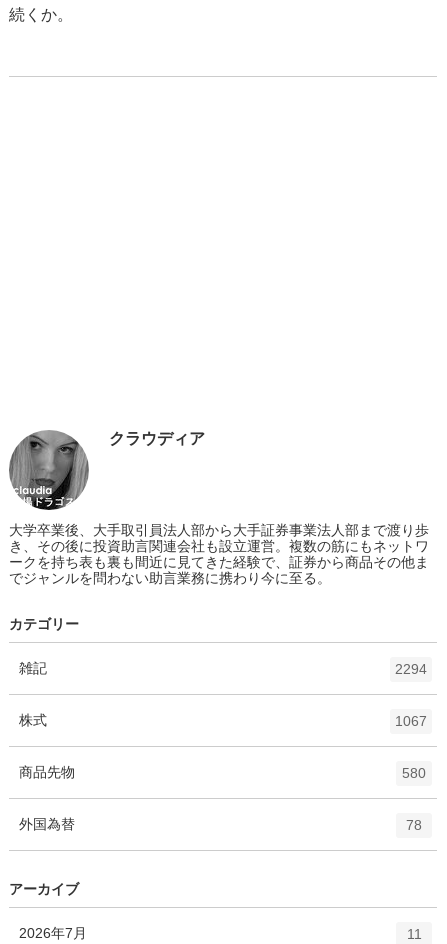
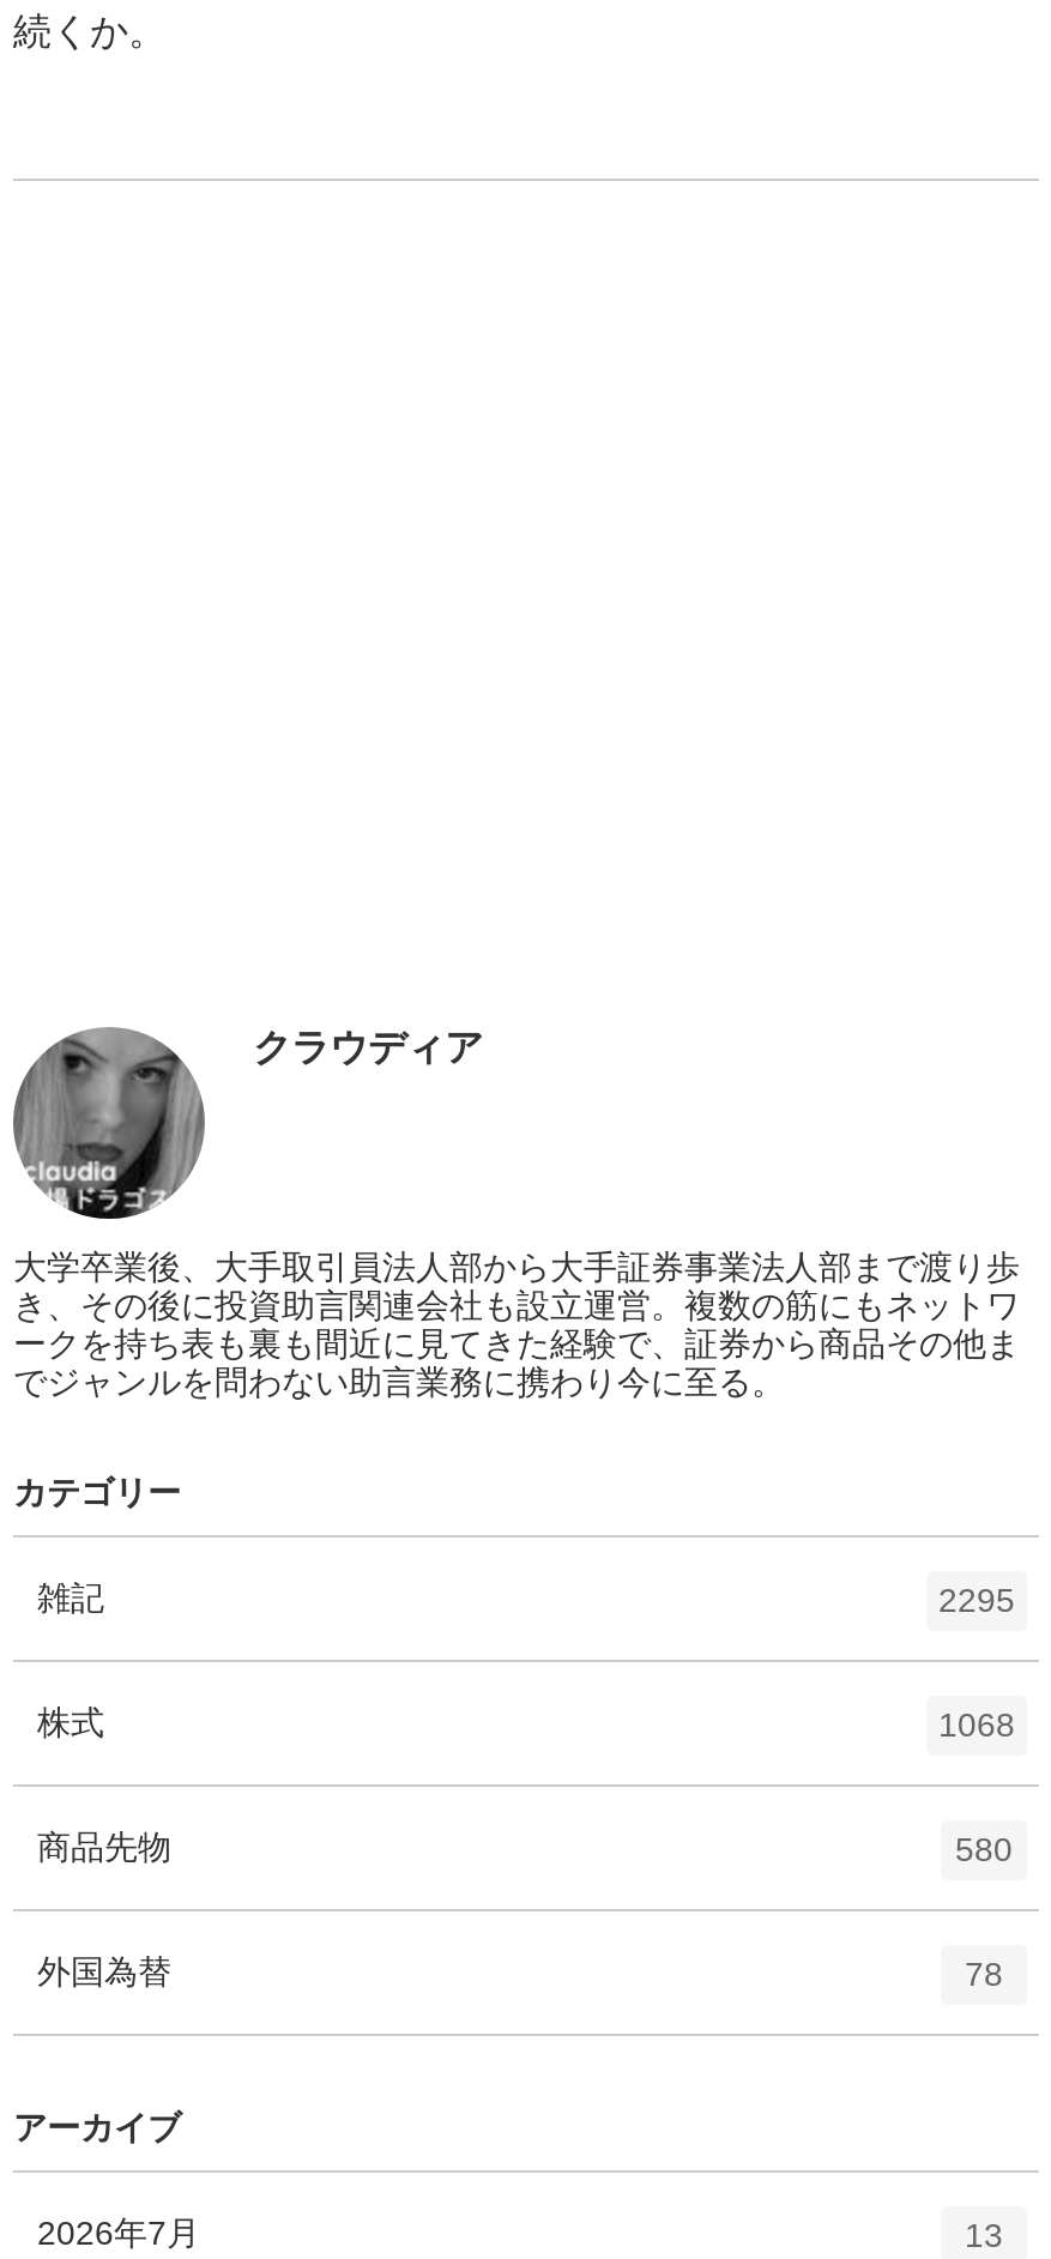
[395,660,427,676] 2294 -> [938,1580,1015,1618] 2295
[395,712,427,728] 1067 -> [938,1704,1015,1742] 1068
[406,925,421,941] 11 -> [965,2215,1003,2253] 13

